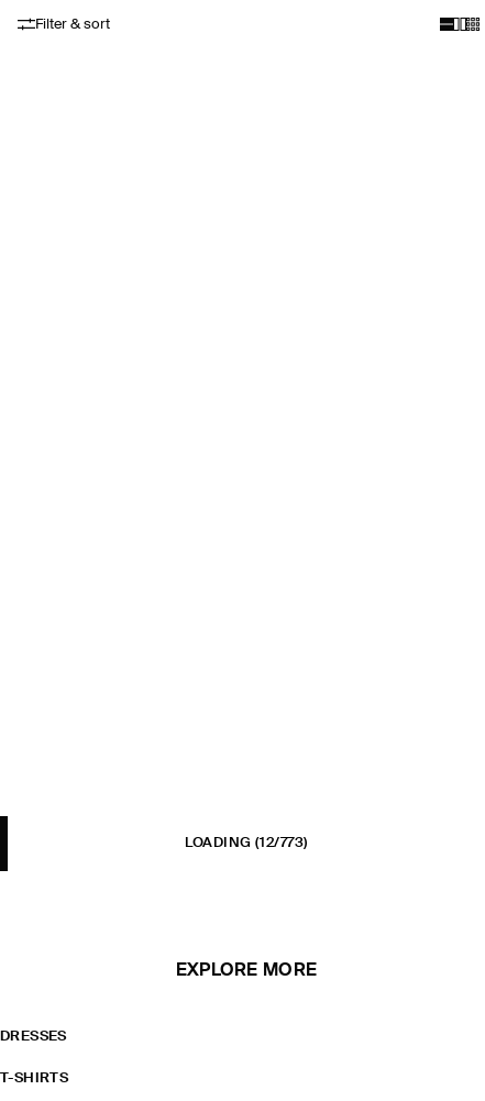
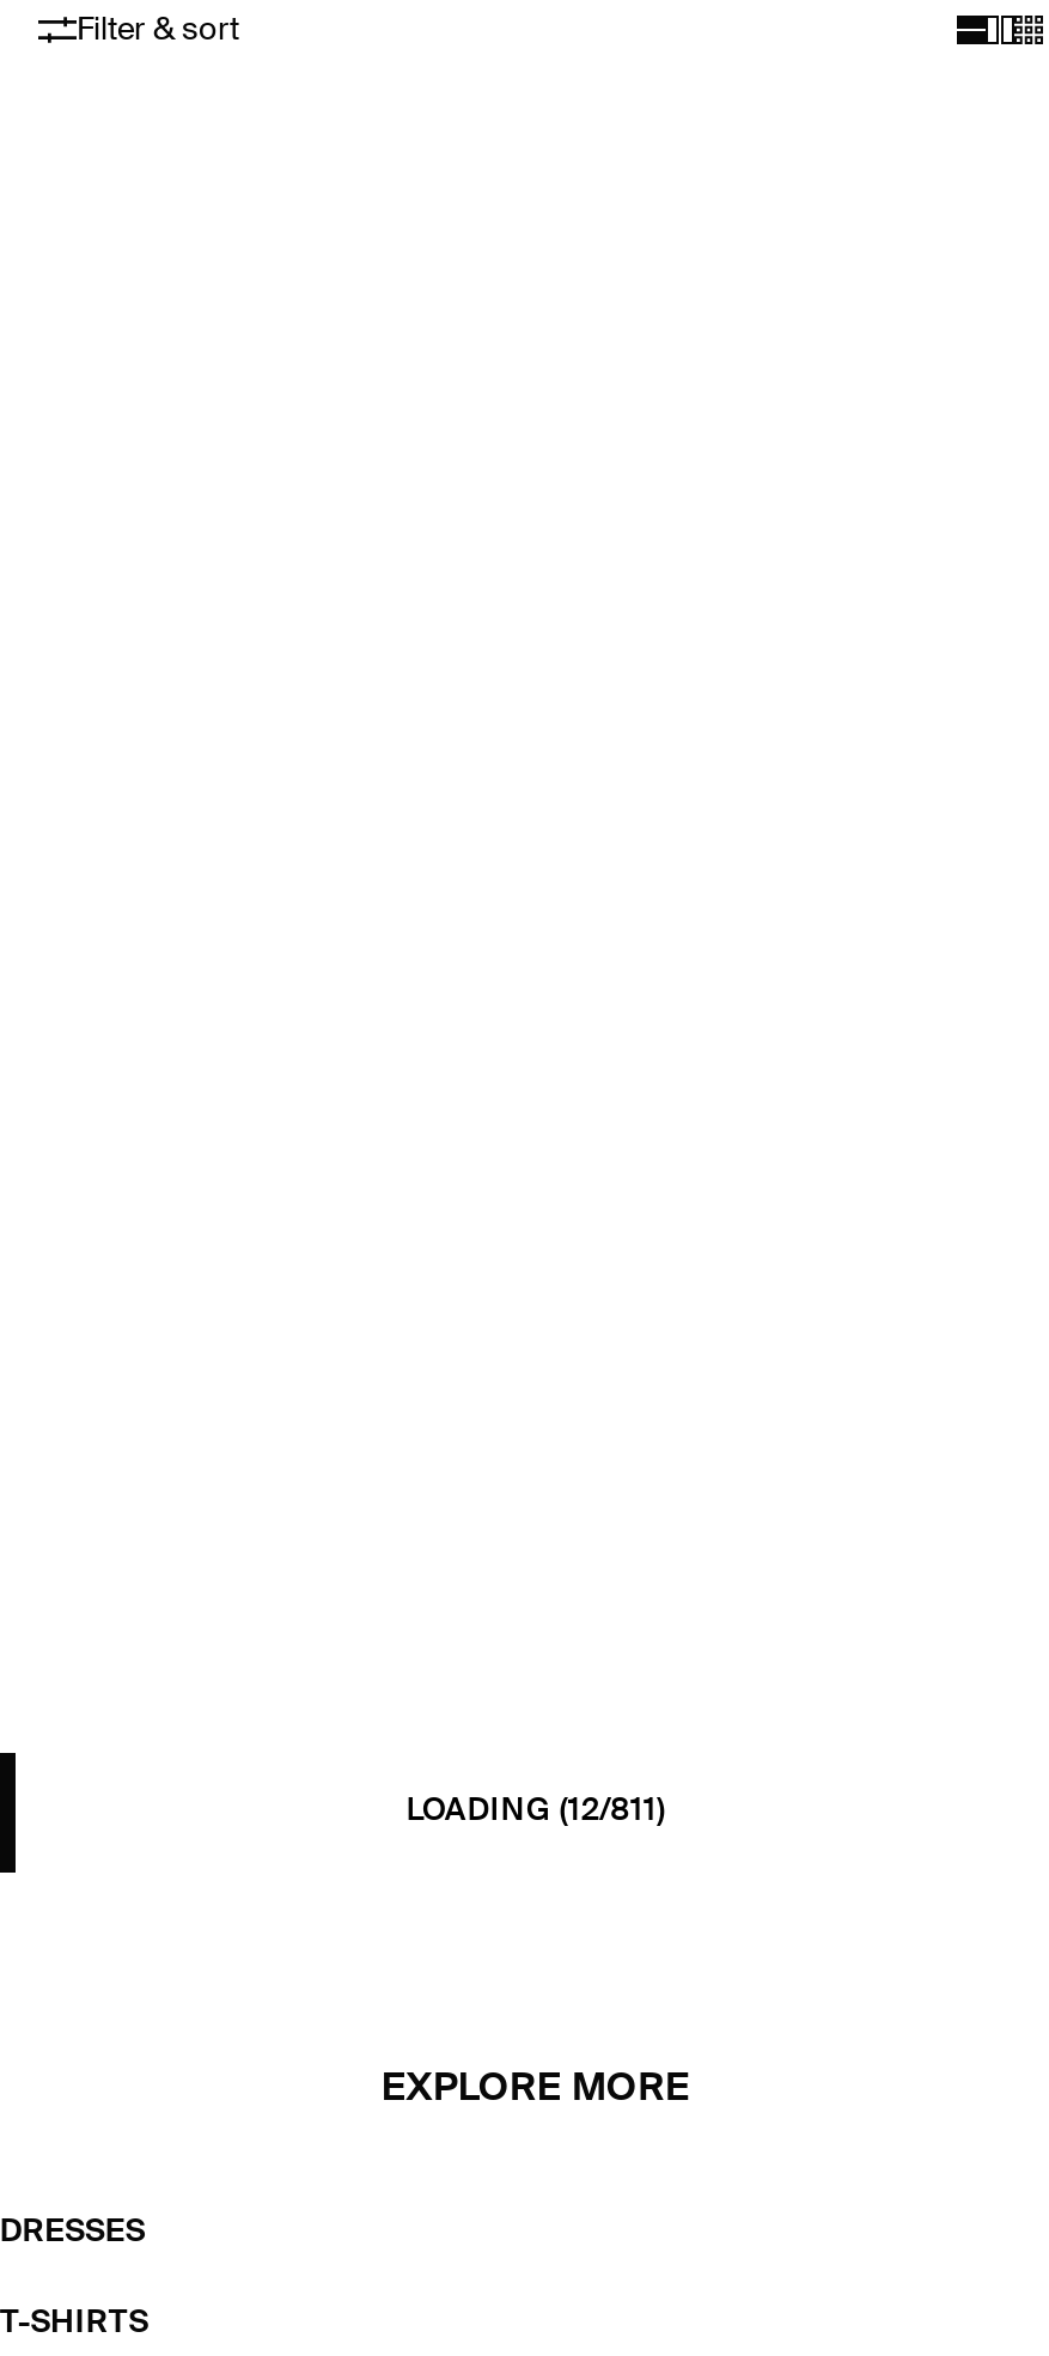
[185,836,307,850] LOADING (12/773) -> [406,1796,665,1827] LOADING (12/811)

